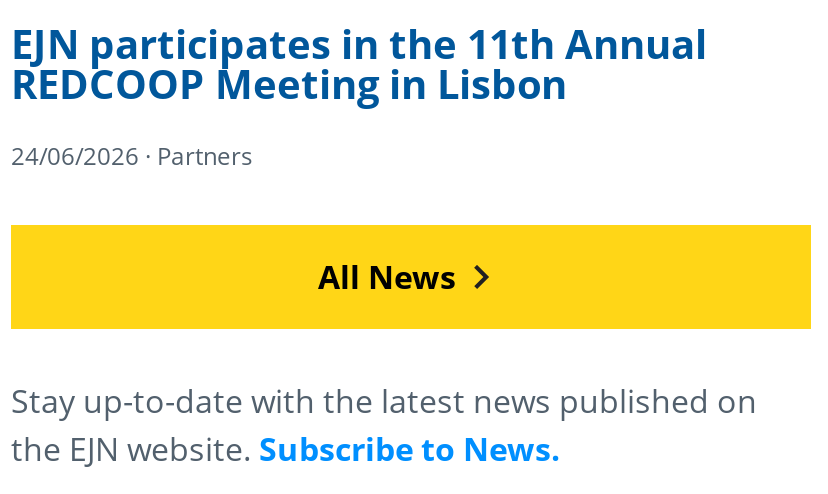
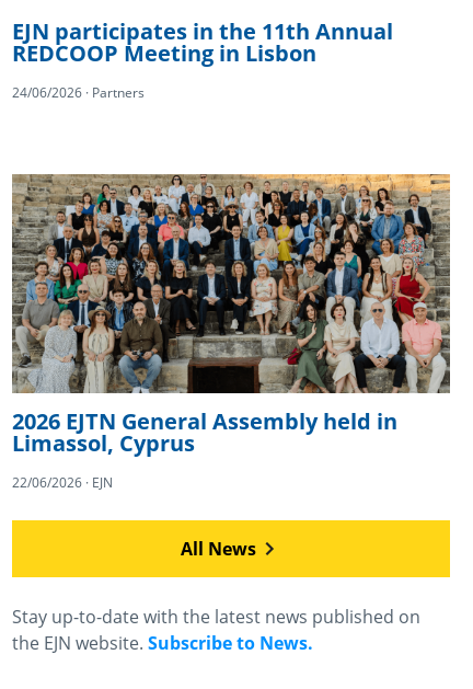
none -> [11,173,451,492] [image] | 2026 EJTN General Assembly held in | Limassol, Cyprus | 22/06/2026 · EJN

